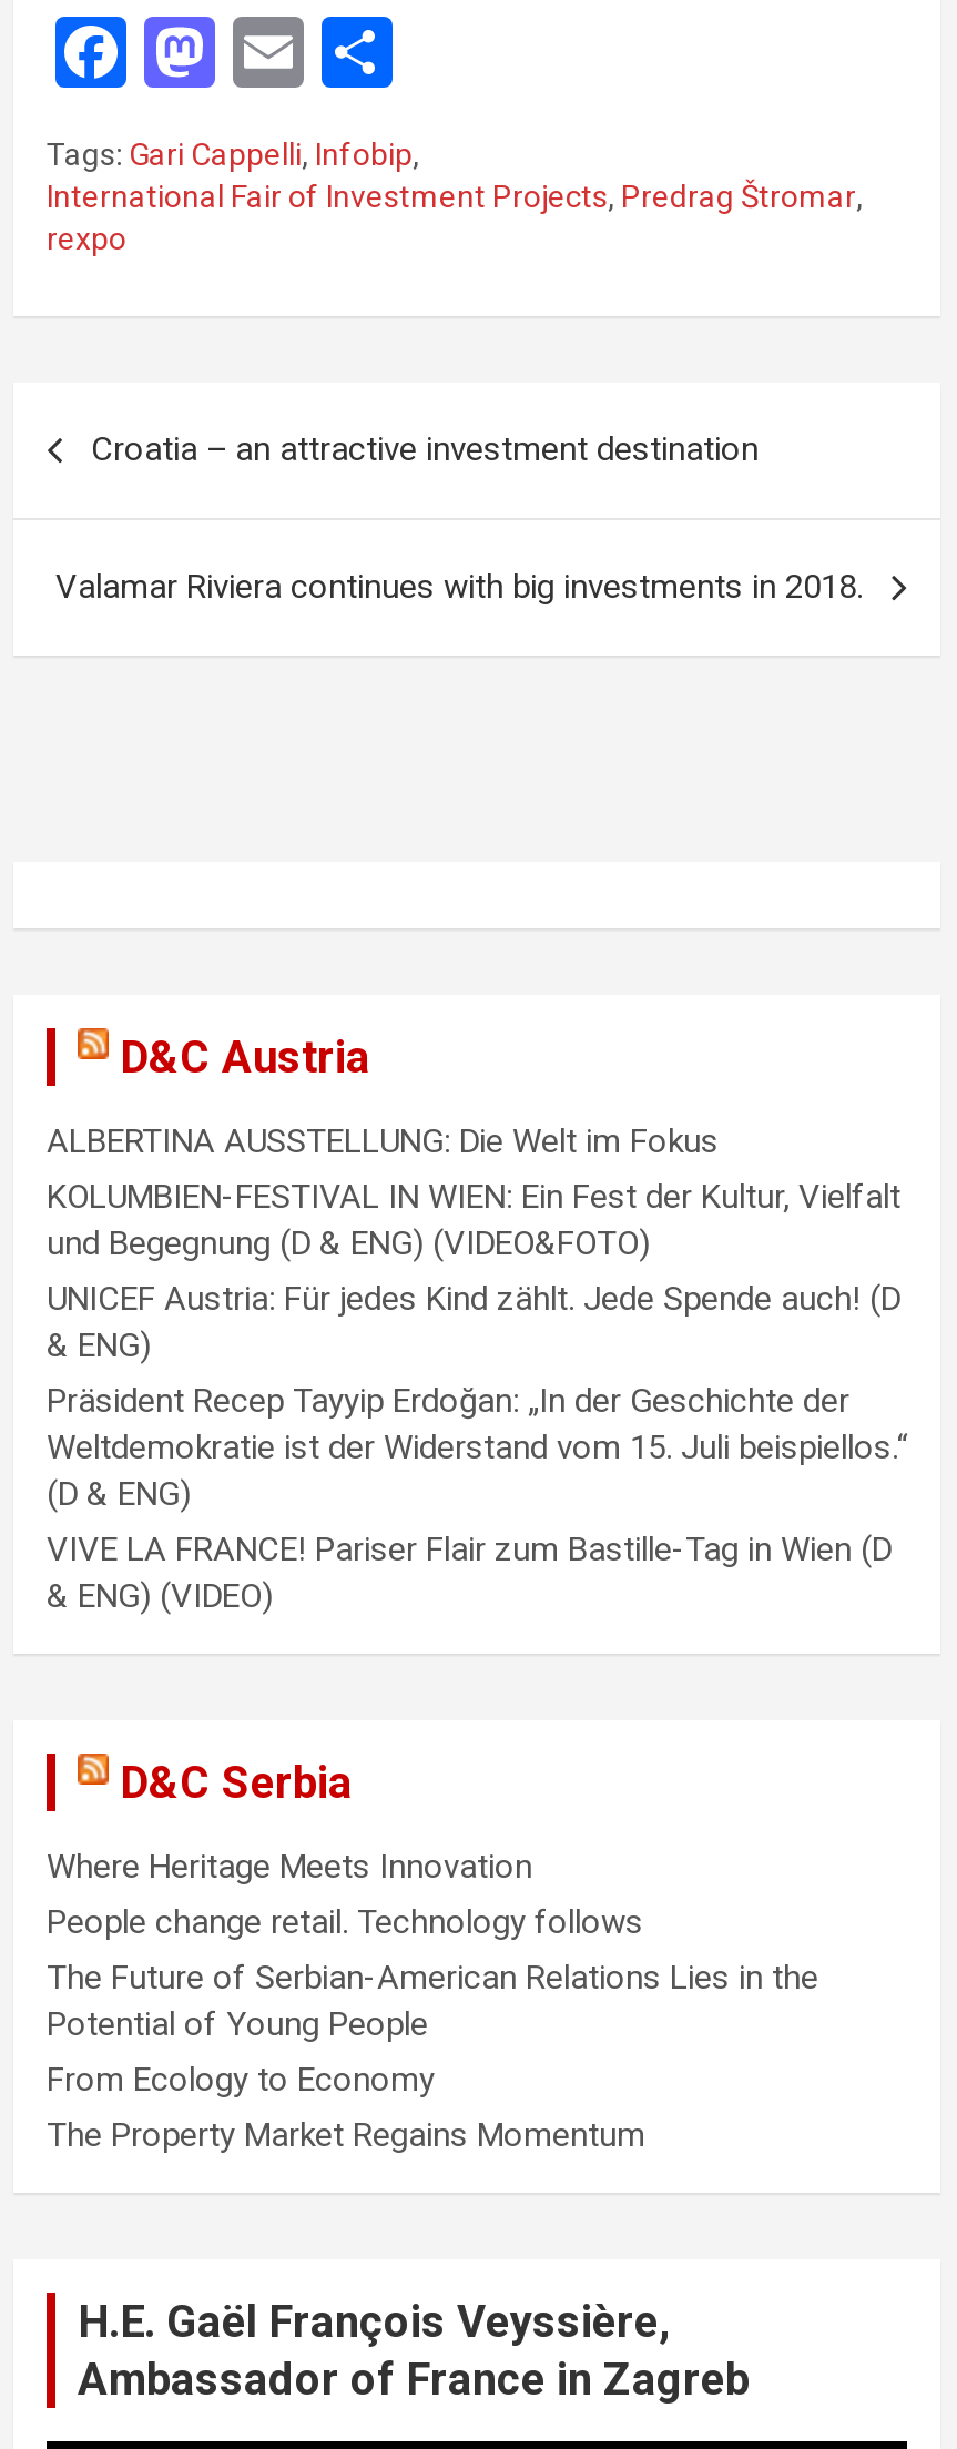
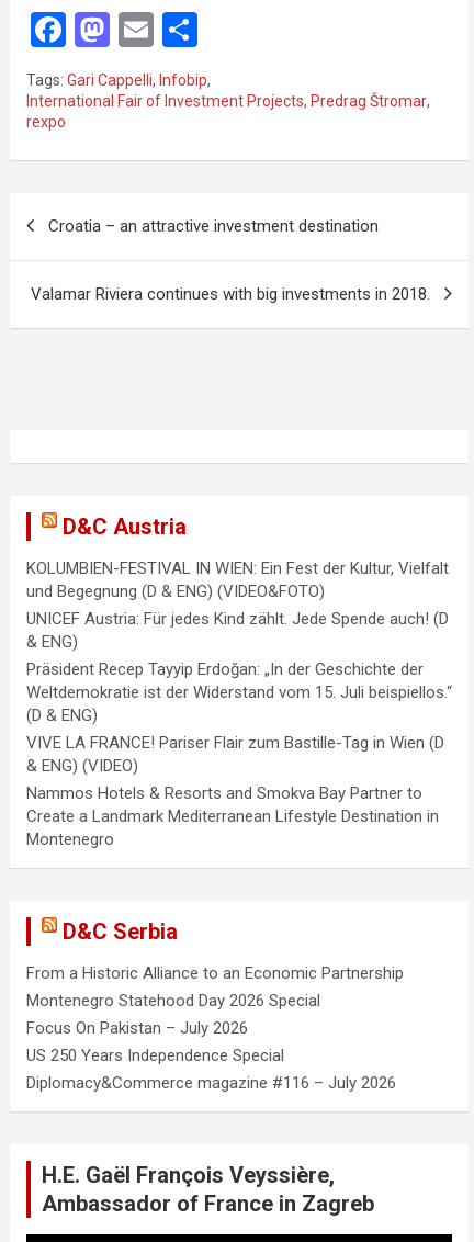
[47,1123,719,1163] ALBERTINA AUSSTELLUNG: Die Welt im Fokus -> none
moved [47,1178,907,1618] -> [26,558,452,775]: KOLUMBIEN-FESTIVAL IN WIEN: Ein Fest der Kultur, Vielfalt | und Begegnung (D & ENG) (VIDEO&FOTO) | UNICEF Austria: Für jedes Kind zählt. Jede Spende auch! (D | ... | VIVE LA FRANCE! Pariser Flair zum Bastille-Tag in Wien (D | & ENG) (VIDEO)
none -> [26,783,439,849] Nammos Hotels & Resorts and Smokva Bay Partner to | Create a Landmark Mediterranean Lifestyle Destination in | Montenegro
moved [120,1757,353,1811] -> [63,918,178,944]: D&C Serbia
[47,1848,818,2157] Where Heritage Meets Innovation | People change retail. Technology follows | The Future of Serbian-American Relations Lies in the | Potential of Young People | From Ecology to Economy | The Property Market Regains Momentum -> [26,963,404,1092] From a Historic Alliance to an Economic Partnership | Montenegro Statehood Day 2026 Special | Focus On Pakistan – July 2026 | US 250 Years Independence Special | Diplomacy&Commerce magazine #116 – July 2026

